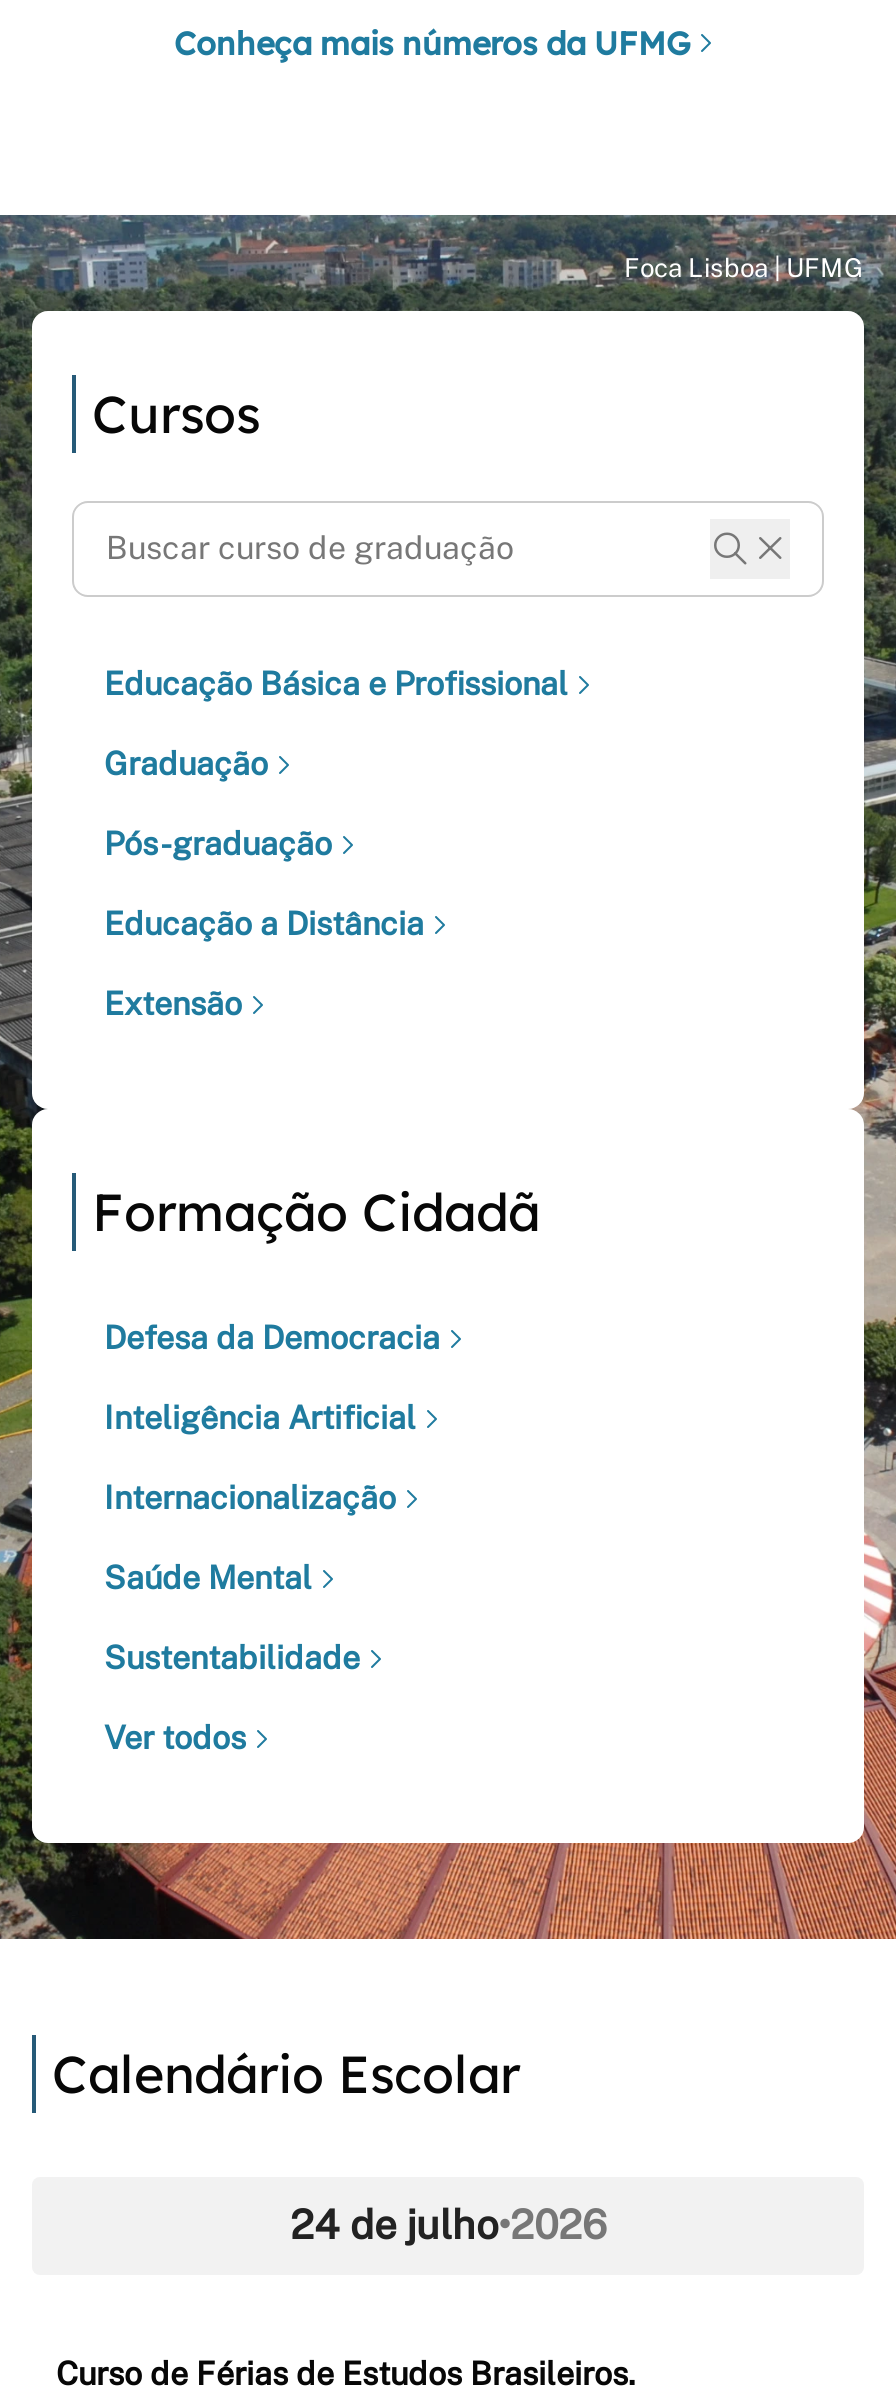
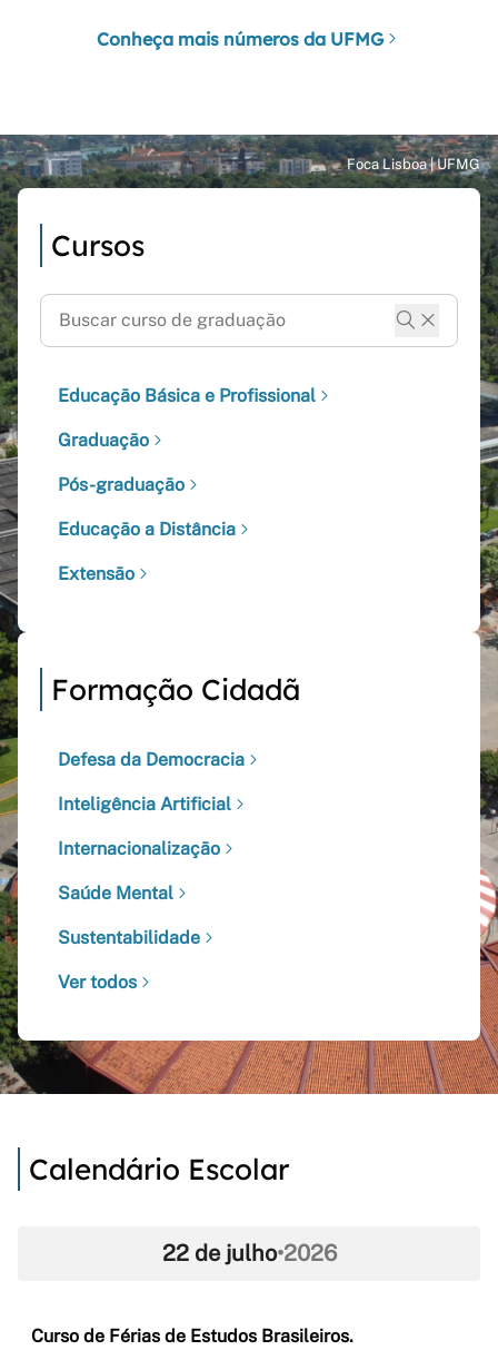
[290,2201,606,2249] 24 de julho•2026 -> [162,1240,336,1267] 22 de julho•2026

